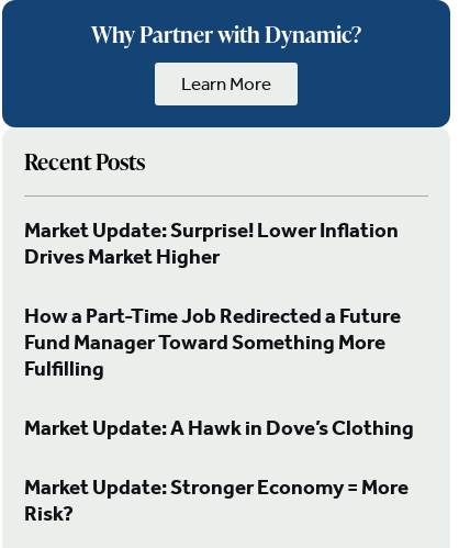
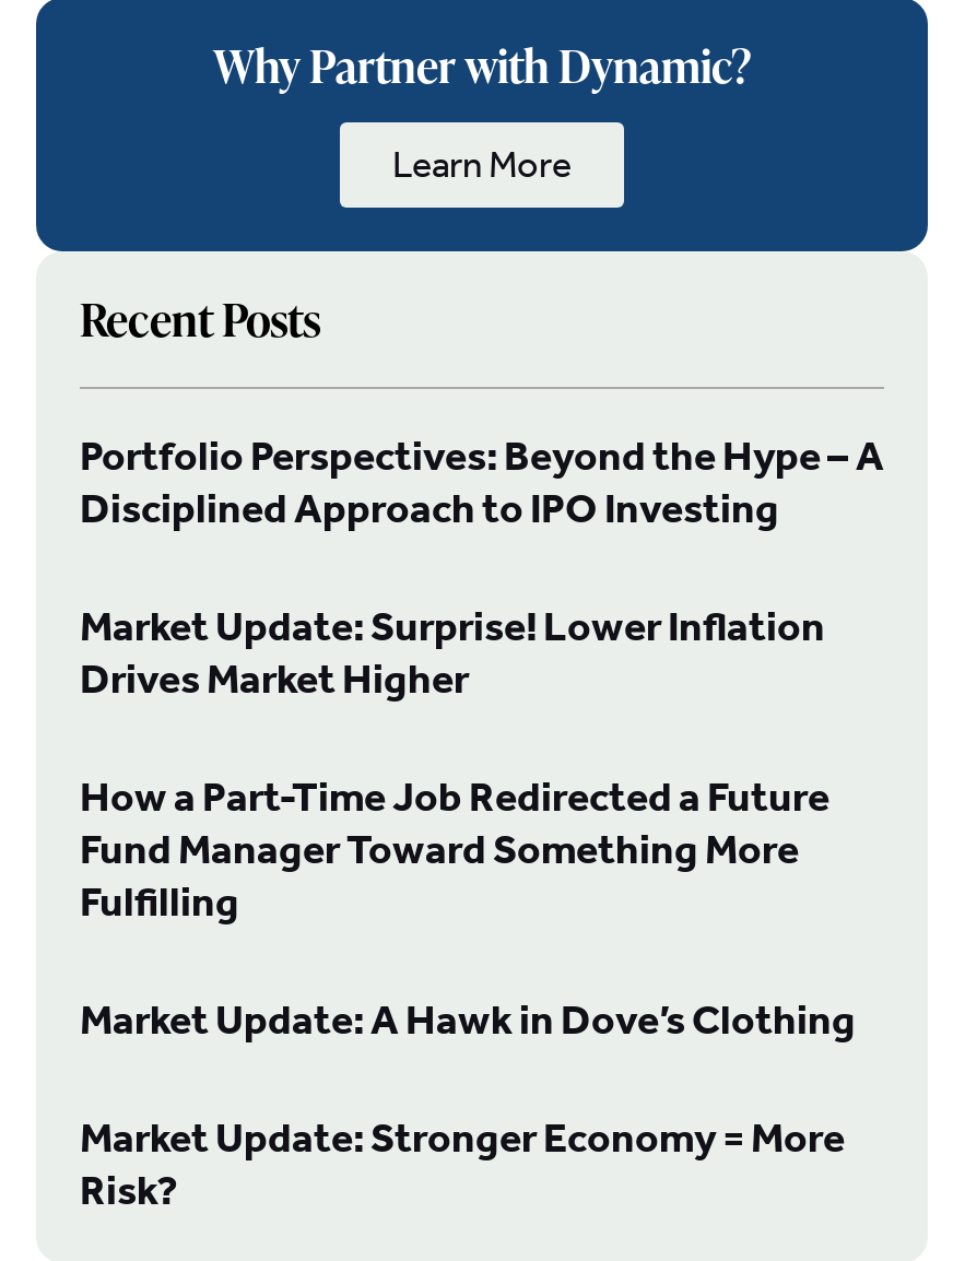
none -> [80,419,884,552] Portfolio Perspectives: Beyond the Hype – A | Disciplined Approach to IPO Investing

